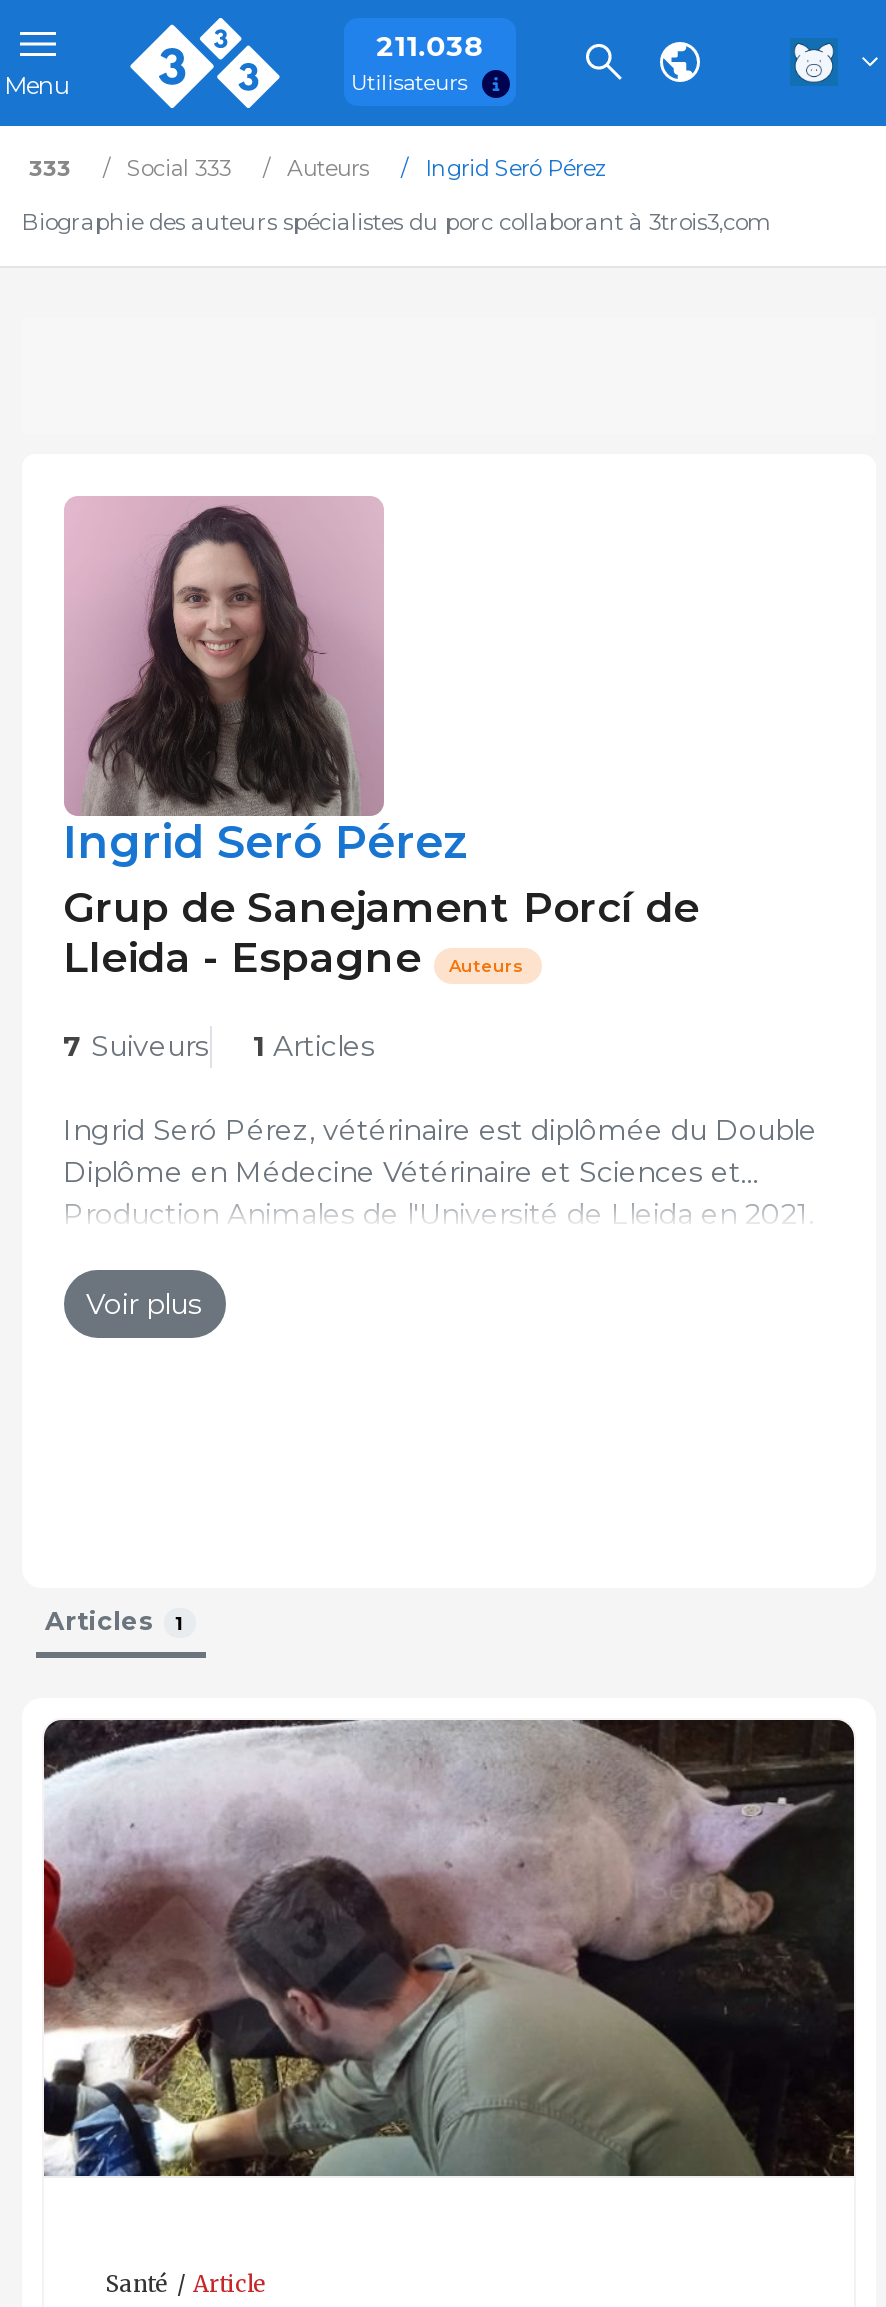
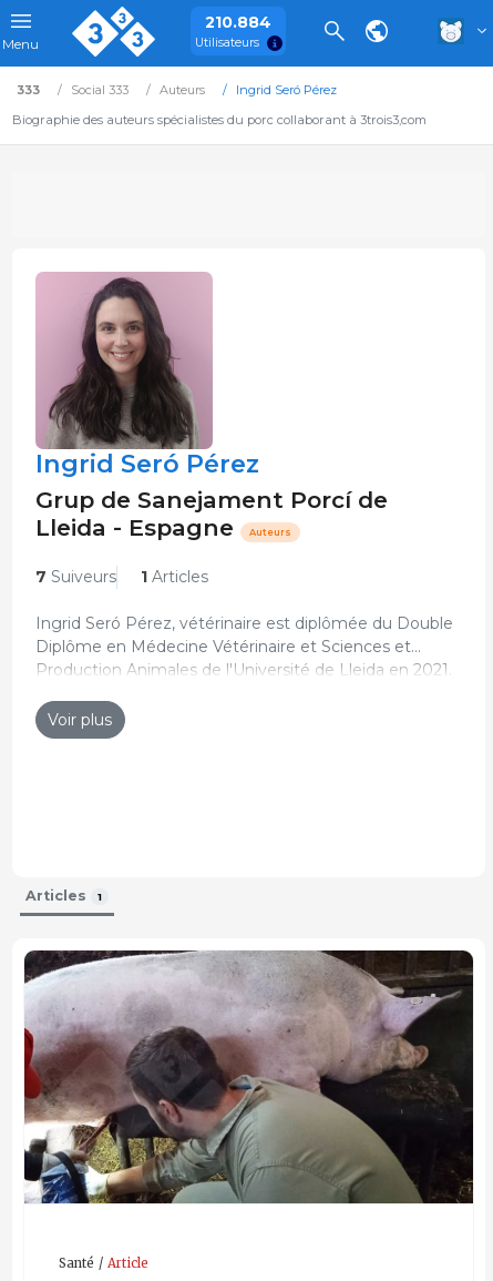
[376,27,484,63] 211.038 -> [205,12,272,32] 210.884

